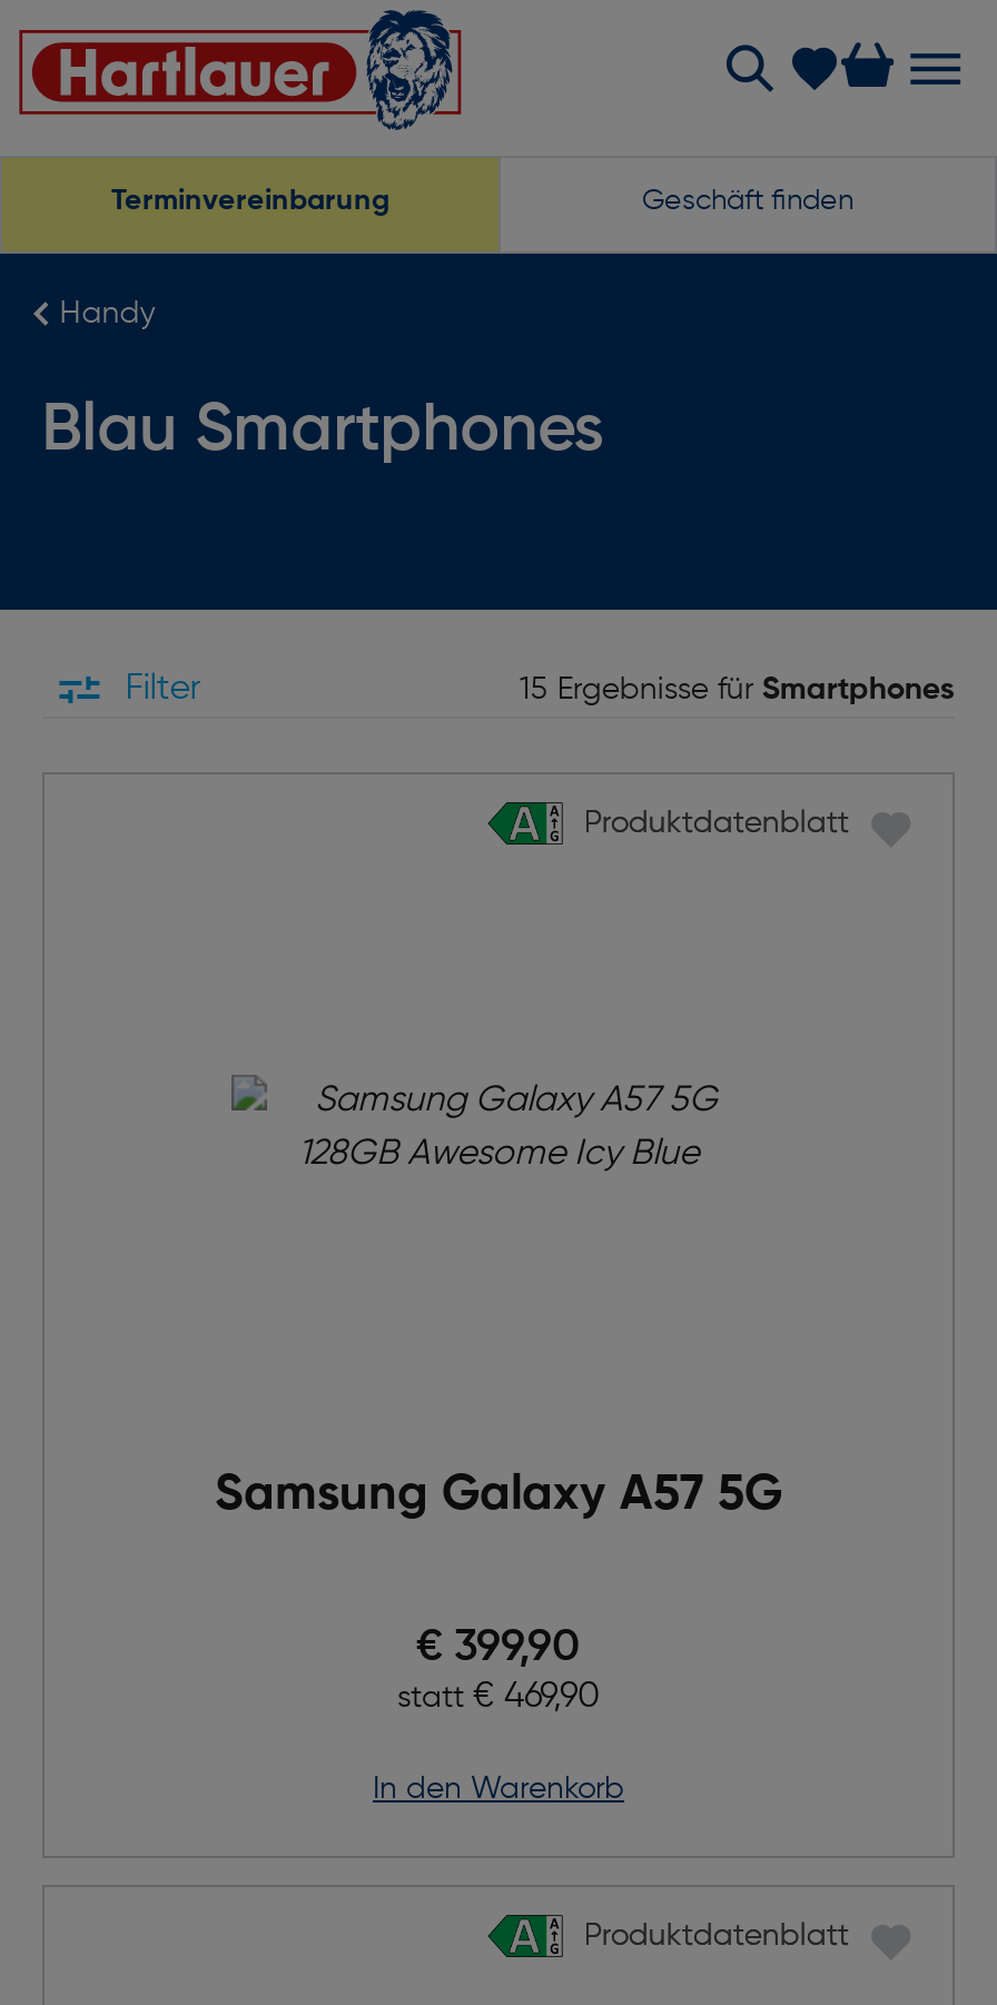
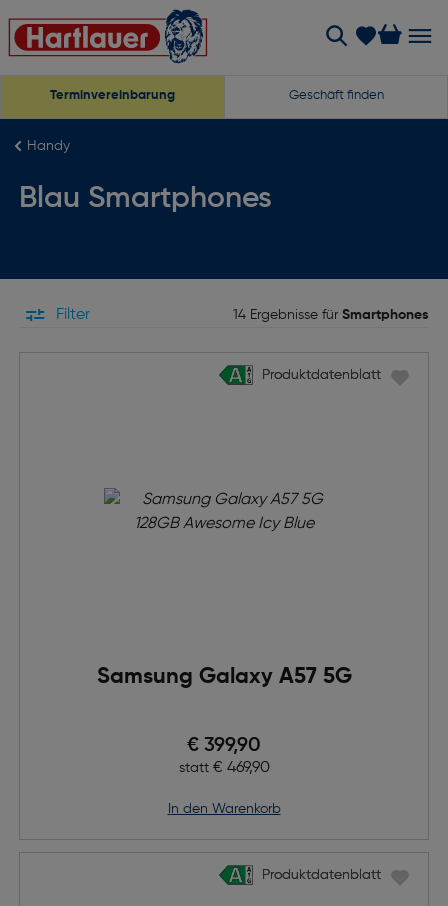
[519,673,955,704] 15 Ergebnisse für Smartphones -> [233,307,429,321] 14 Ergebnisse für Smartphones

